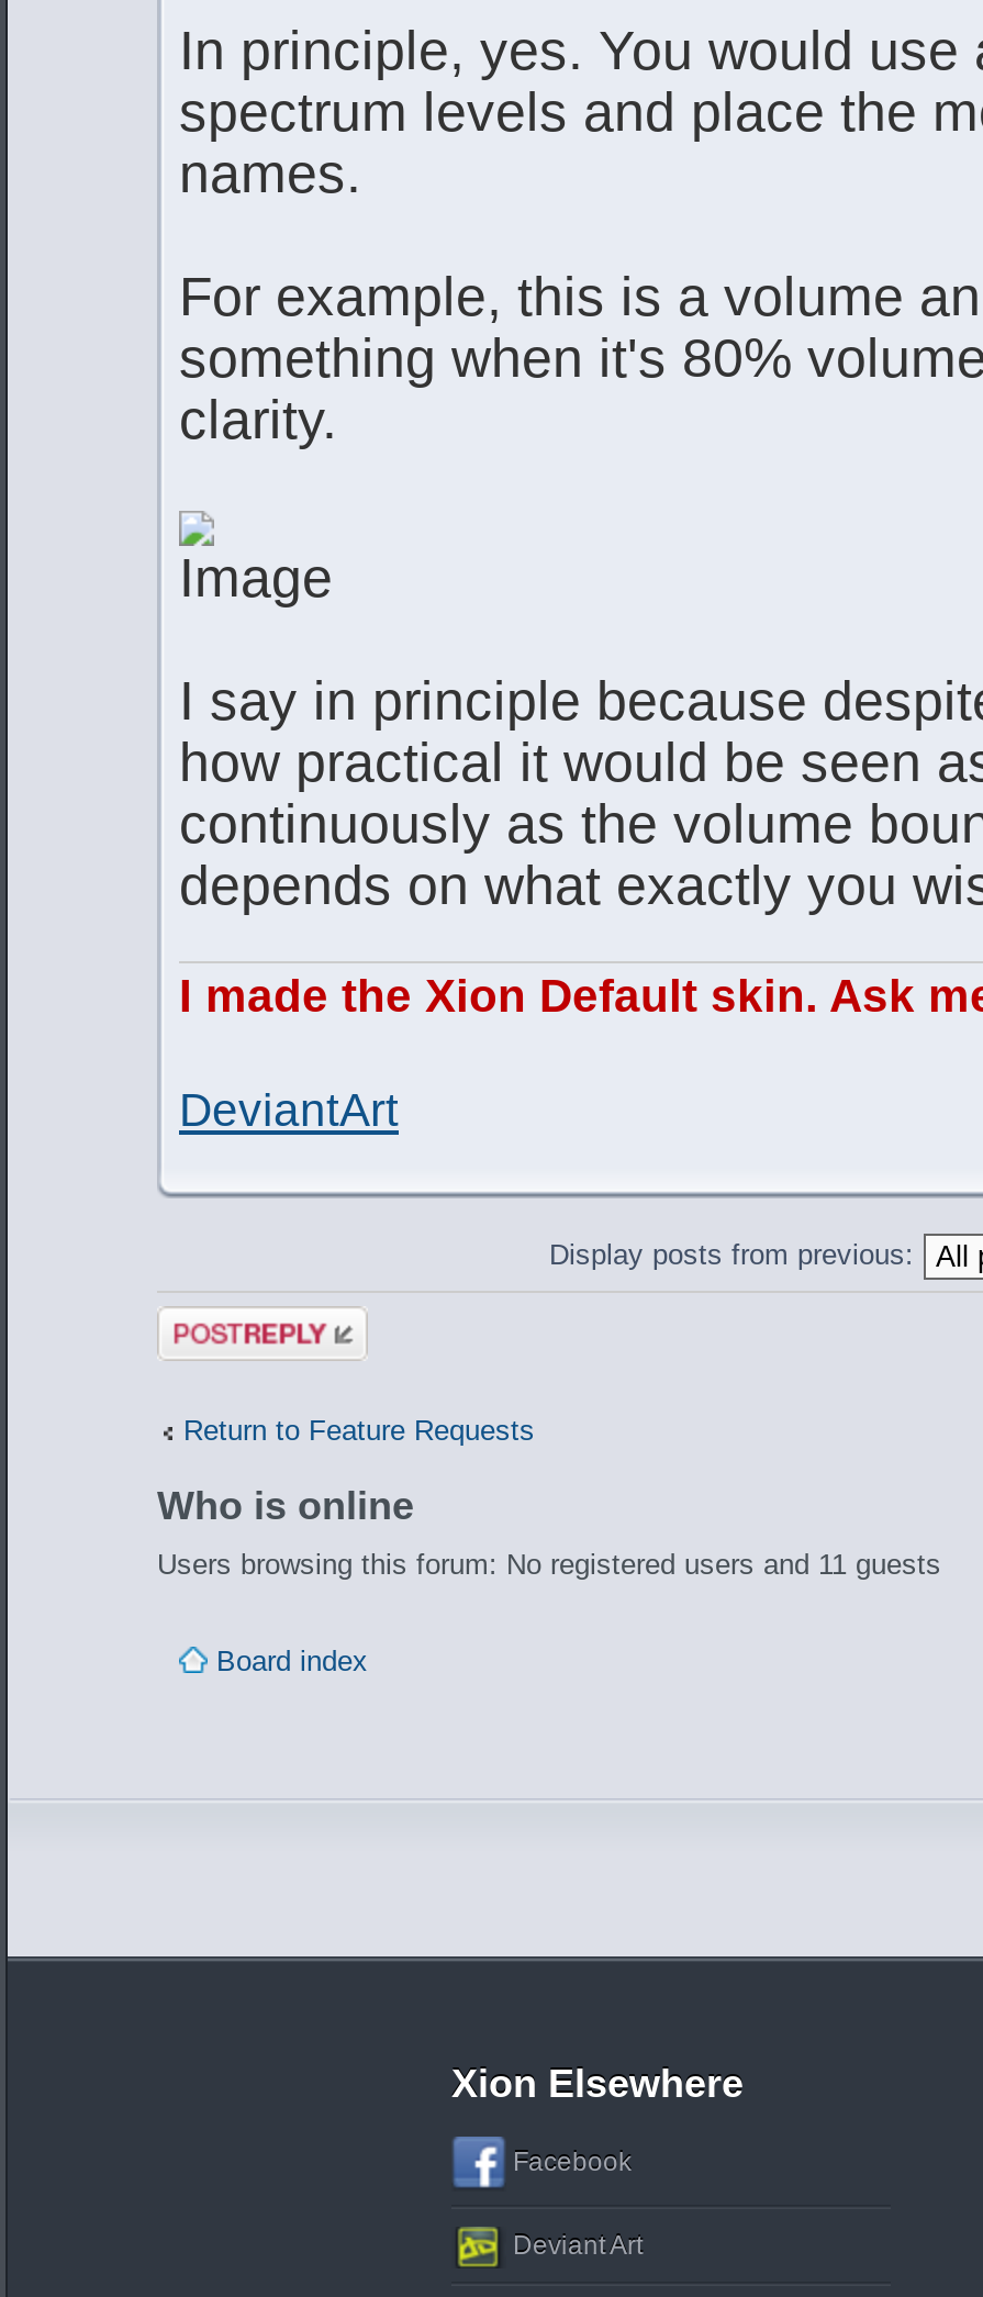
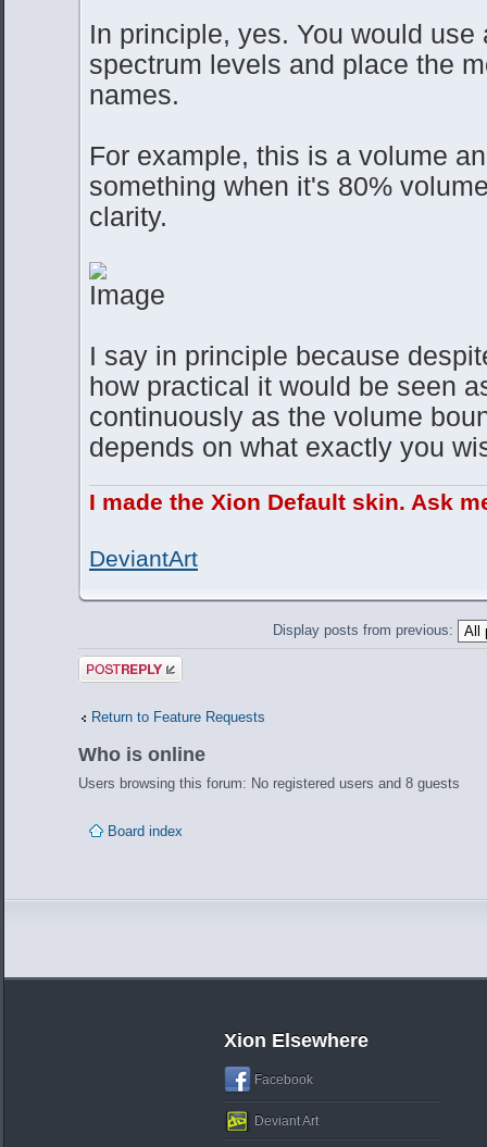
[157,1548,941,1581] Users browsing this forum: No registered users and 11 guests -> [78,775,460,792] Users browsing this forum: No registered users and 8 guests

